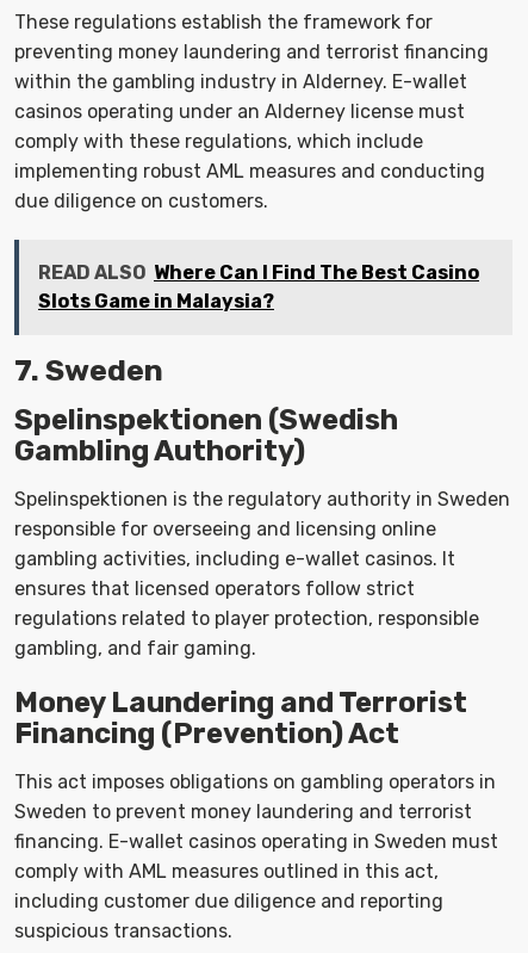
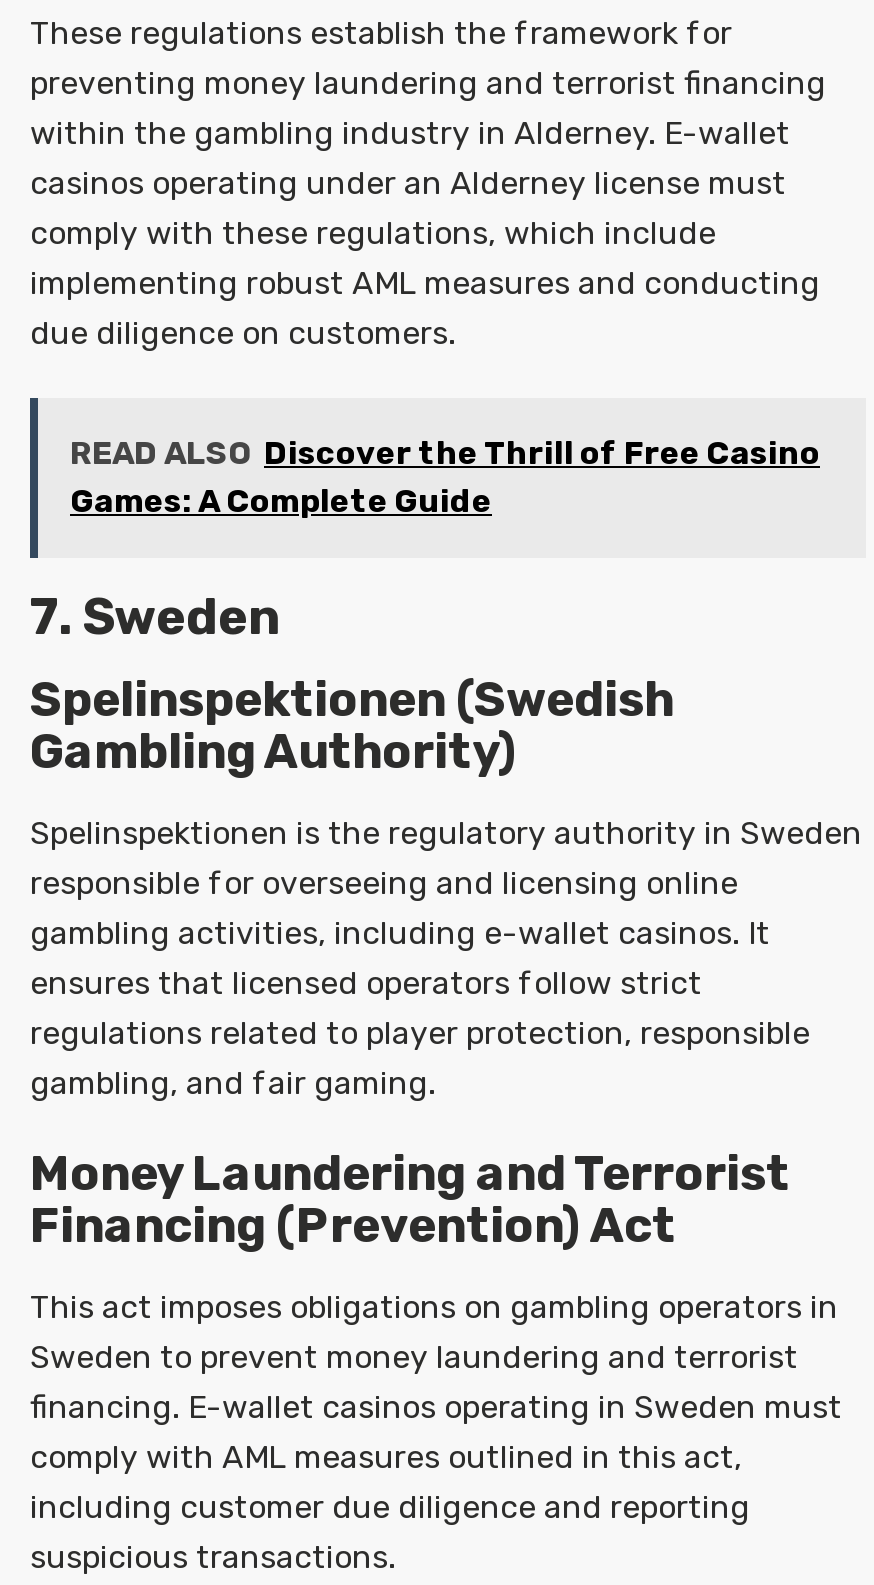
[38,261,479,312] READ ALSO Where Can I Find The Best Casino | Slots Game in Malaysia? -> [70,435,820,521] READ ALSO Discover the Thrill of Free Casino | Games: A Complete Guide

